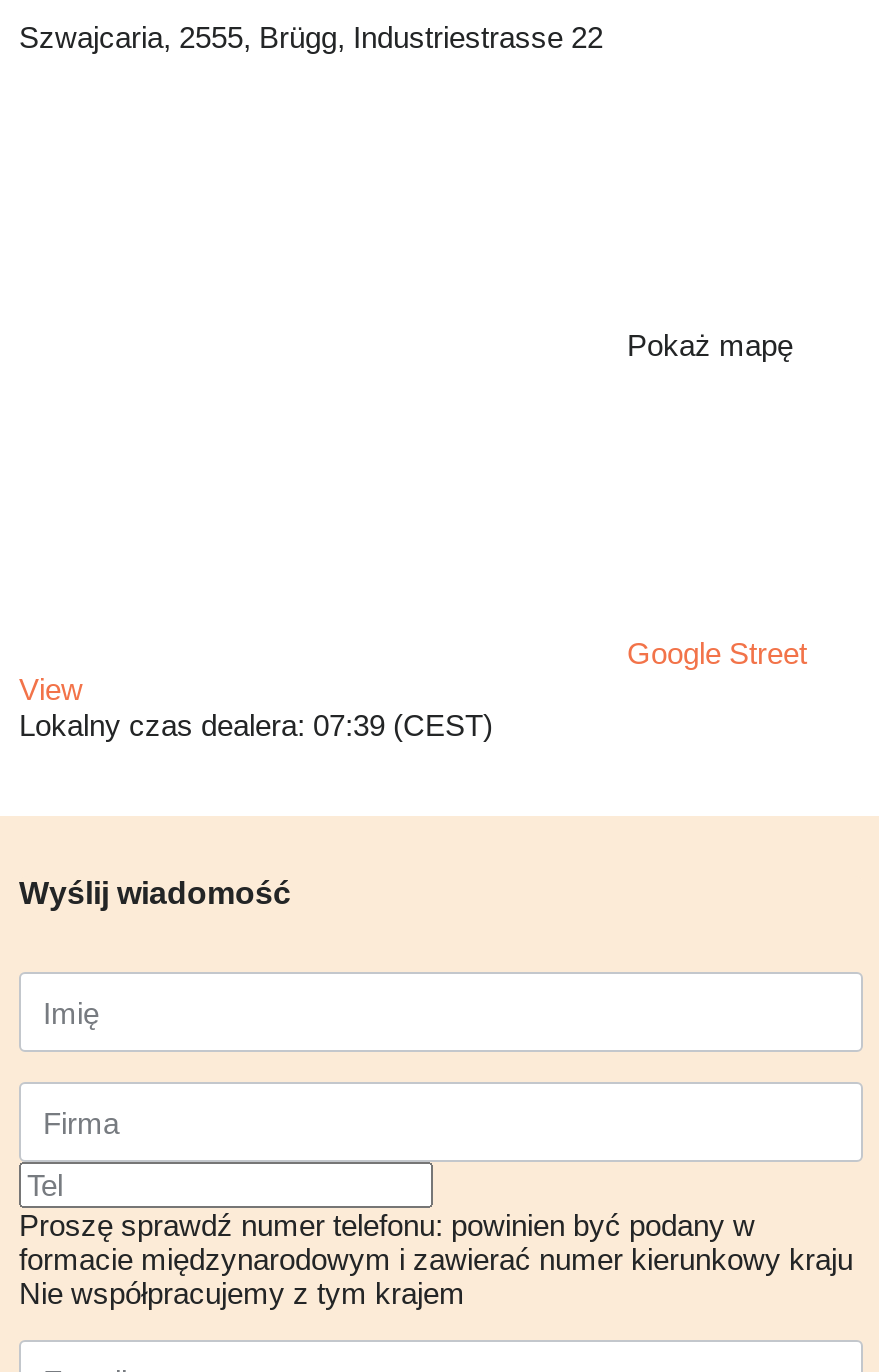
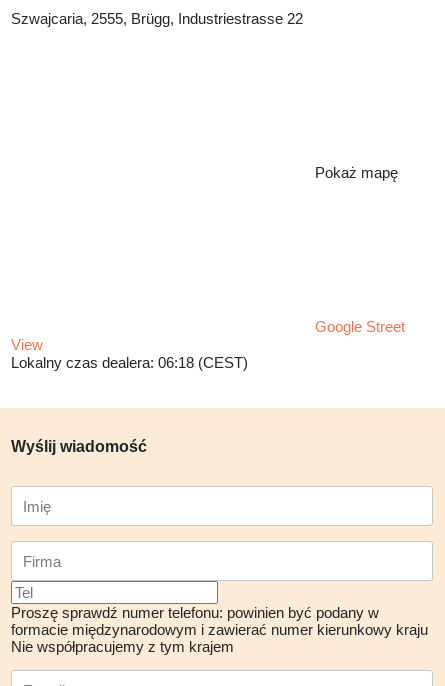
[19,708,493,742] Lokalny czas dealera: 07:39 (CEST) -> [11,354,248,371] Lokalny czas dealera: 06:18 (CEST)

